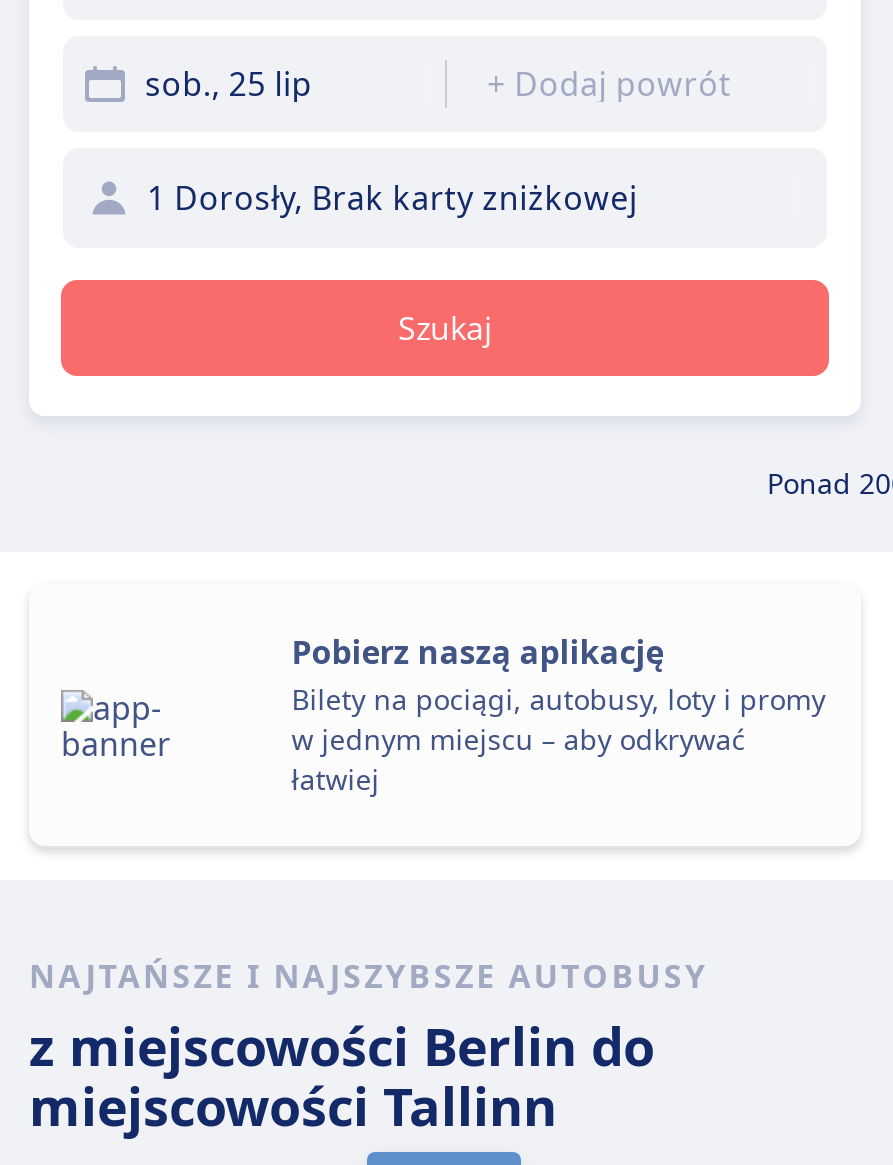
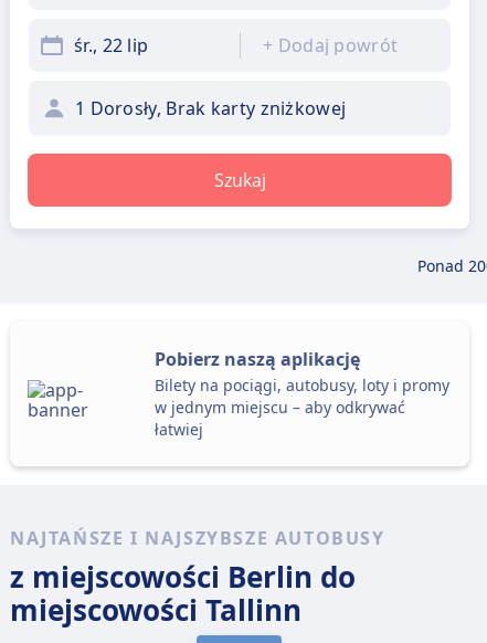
[145,62,312,106] sob., 25 lip -> [74,33,148,57] śr., 22 lip

